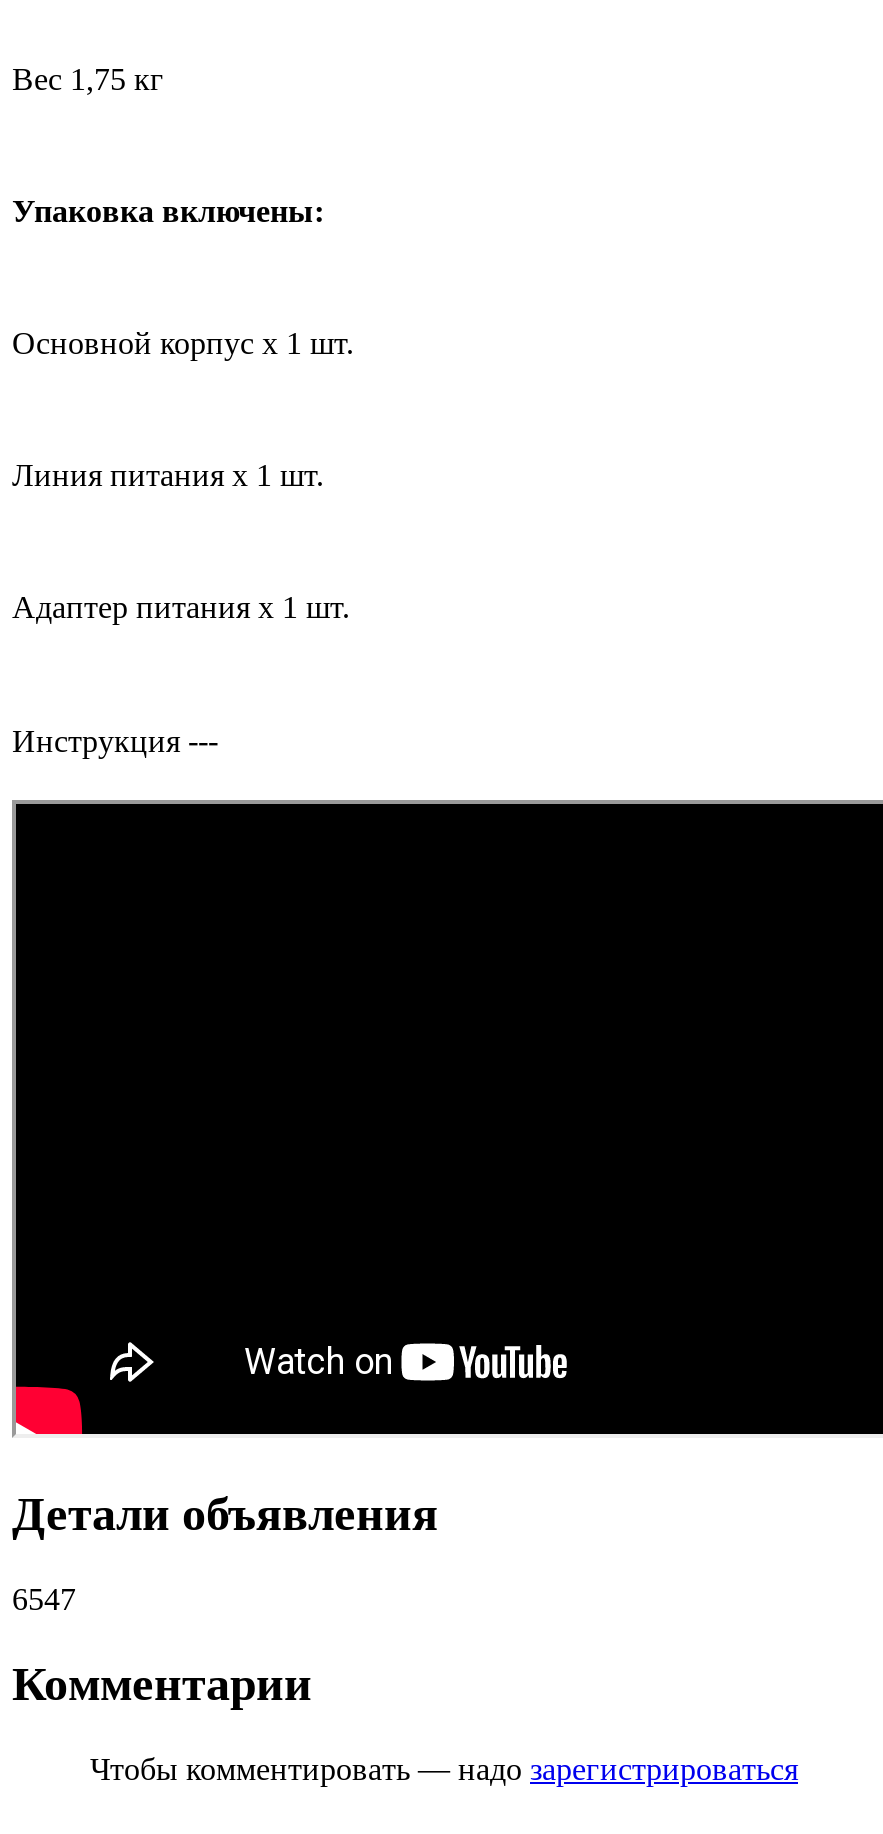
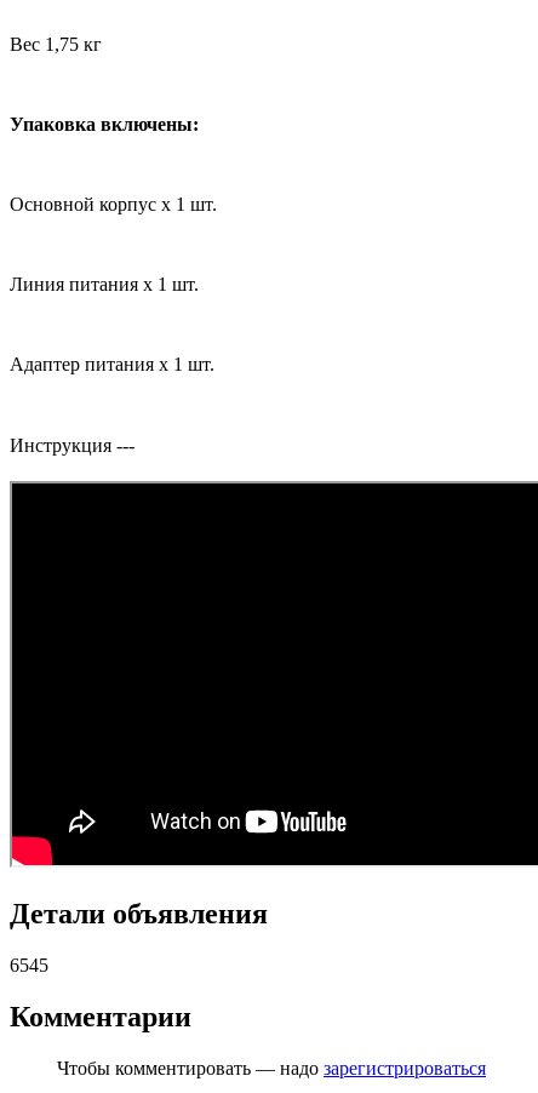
[12,1583,76,1617] 6547 -> [10,955,48,976] 6545

